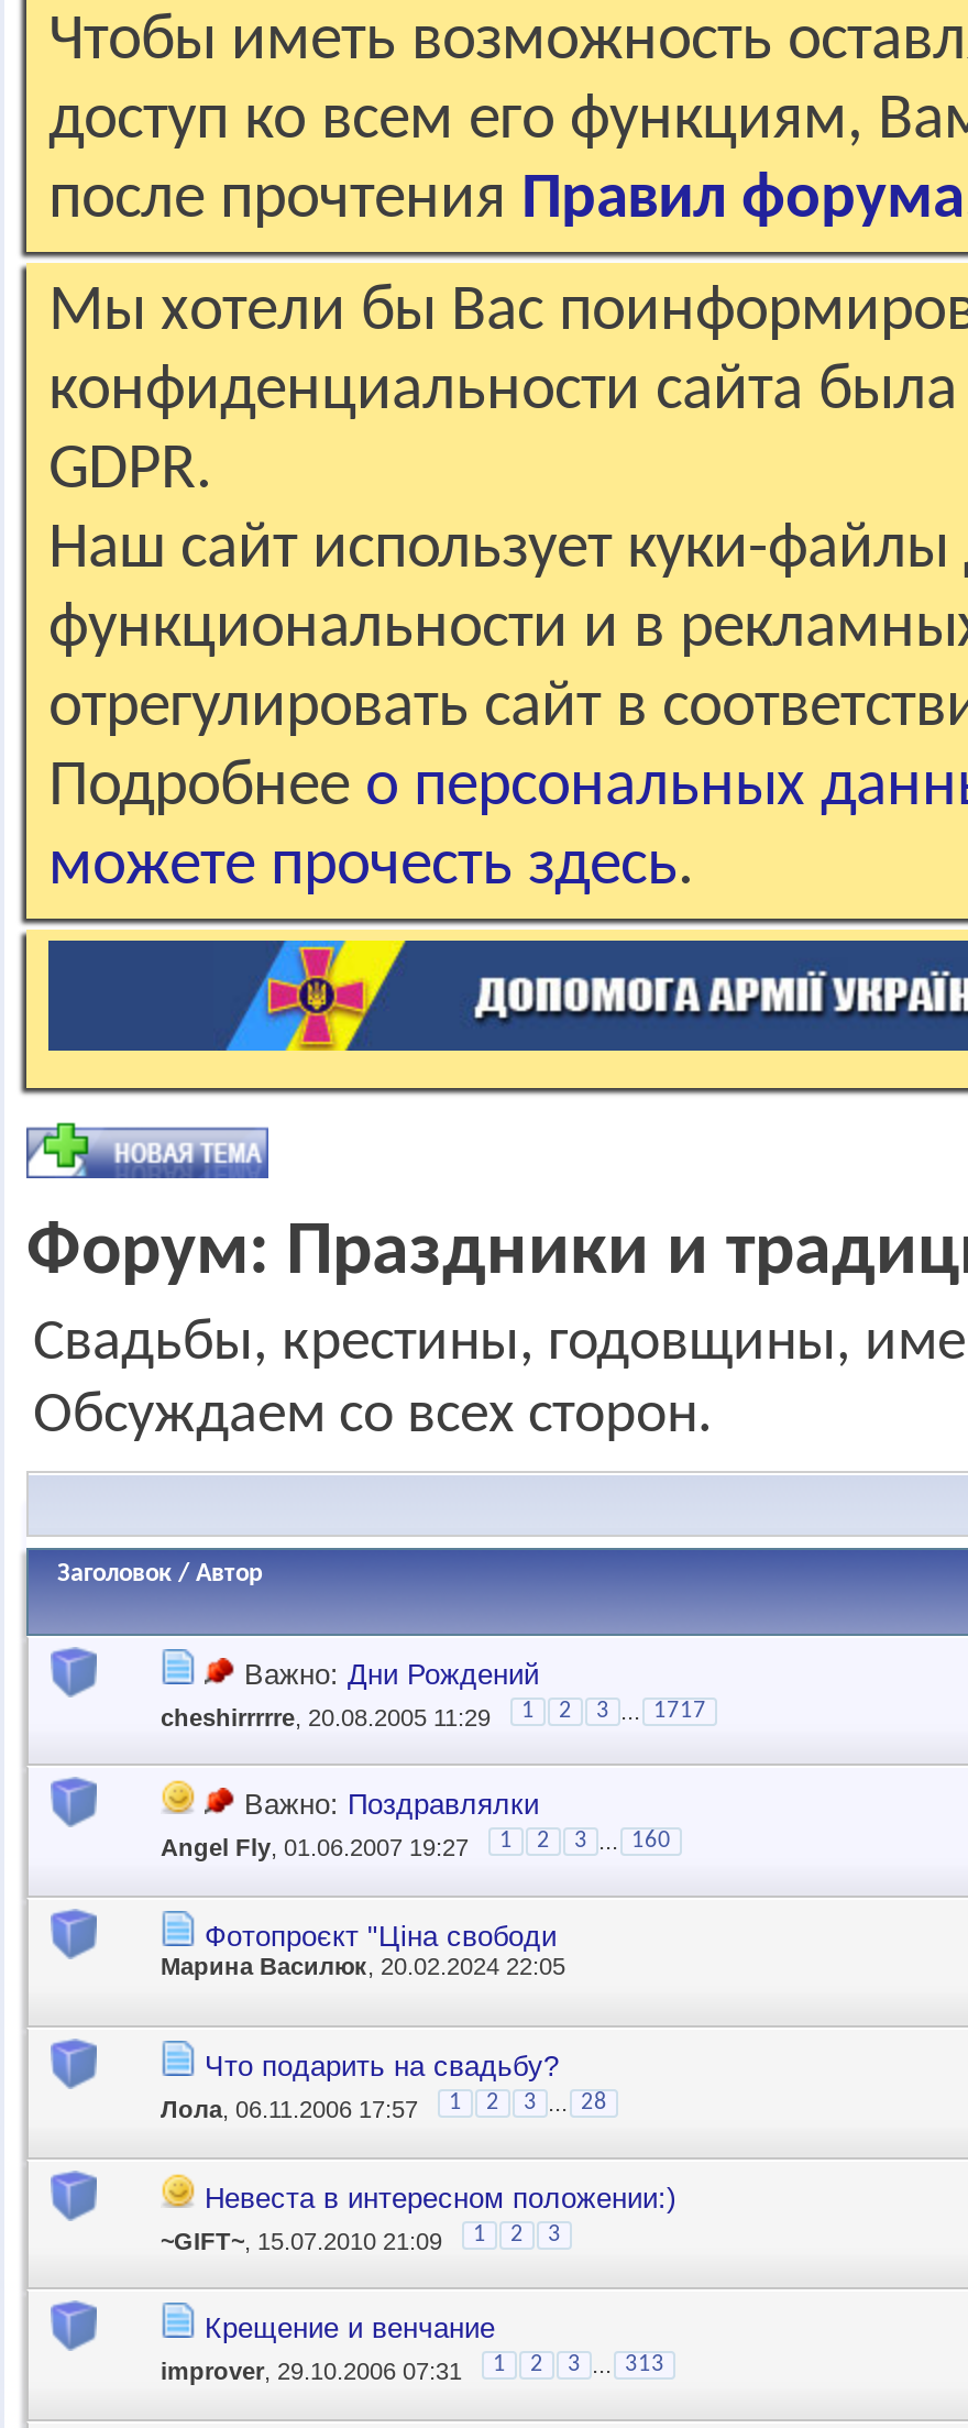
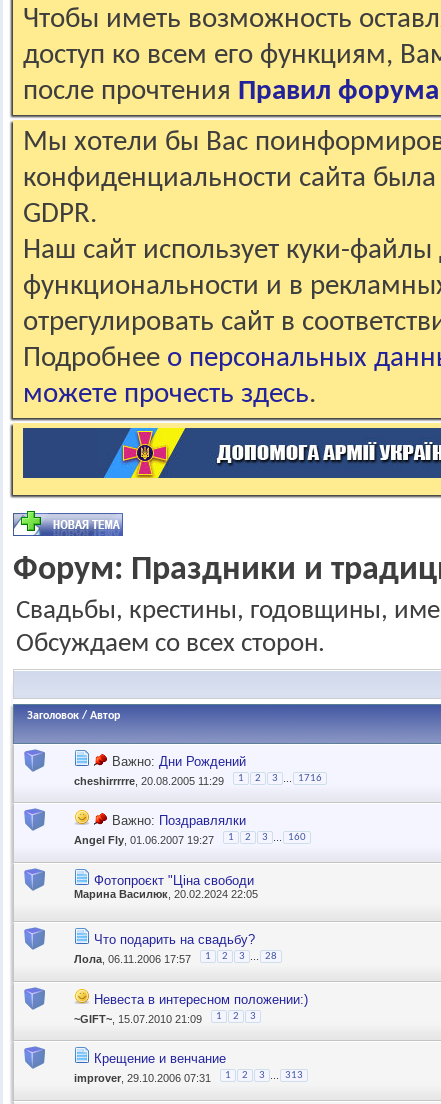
[161,1697,706,1730] cheshirrrrre, 20.08.2005 11:29 1 2 3 ... 1717 -> [74,772,322,787] cheshirrrrre, 20.08.2005 11:29 1 2 3 ... 1716

